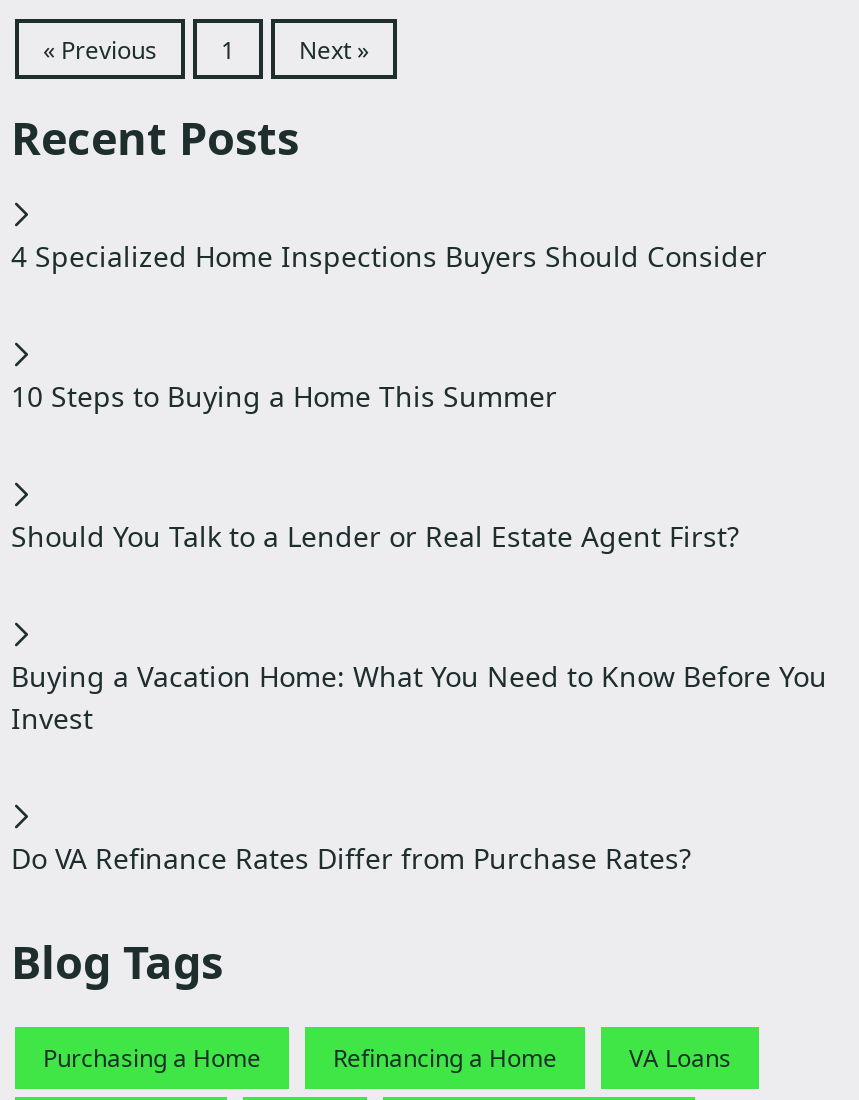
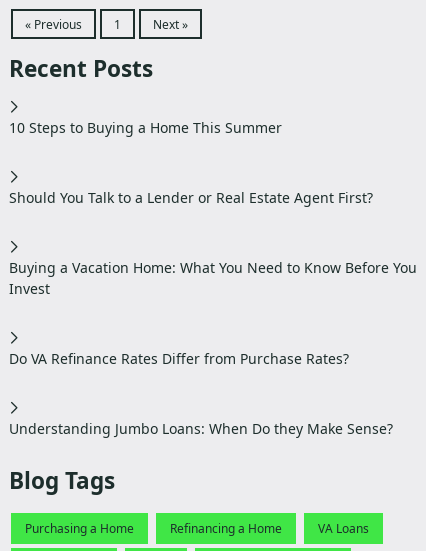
[11,238,767,276] 4 Specialized Home Inspections Buyers Should Consider -> none
moved [11,378,827,878] -> [9,118,417,368]: 10 Steps to Buying a Home This Summer | Should You Talk to a Lender or Real Estate Agent First? | Buying a Vacation Home: What You Need to Know Before You | Invest | Do VA Refinance Rates Differ from Purchase Rates?
none -> [9,419,393,438] Understanding Jumbo Loans: When Do they Make Sense?

